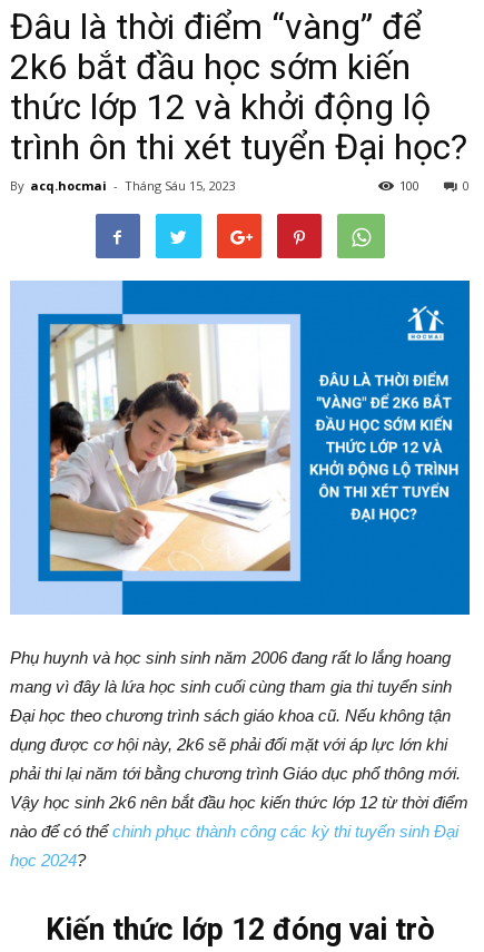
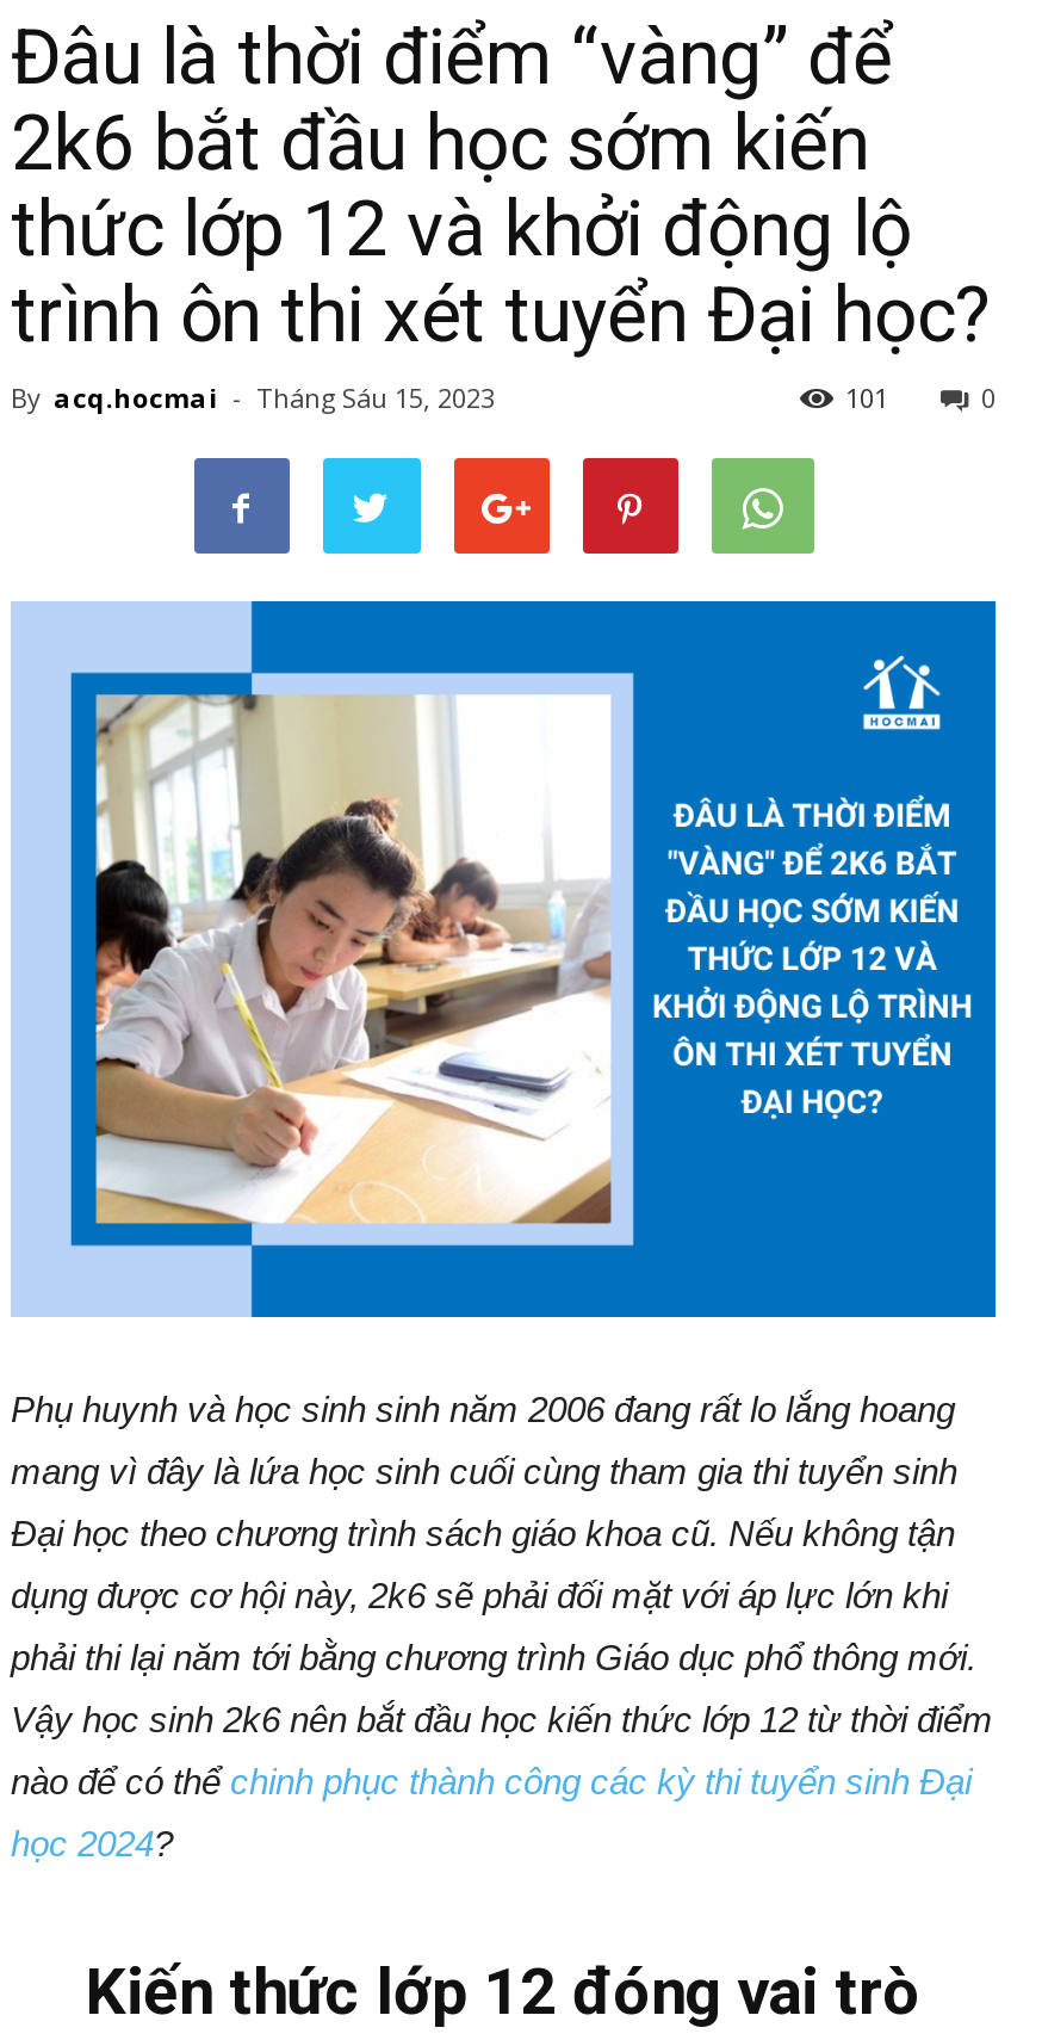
[399,177,419,194] 100 -> [845,379,888,415] 101

